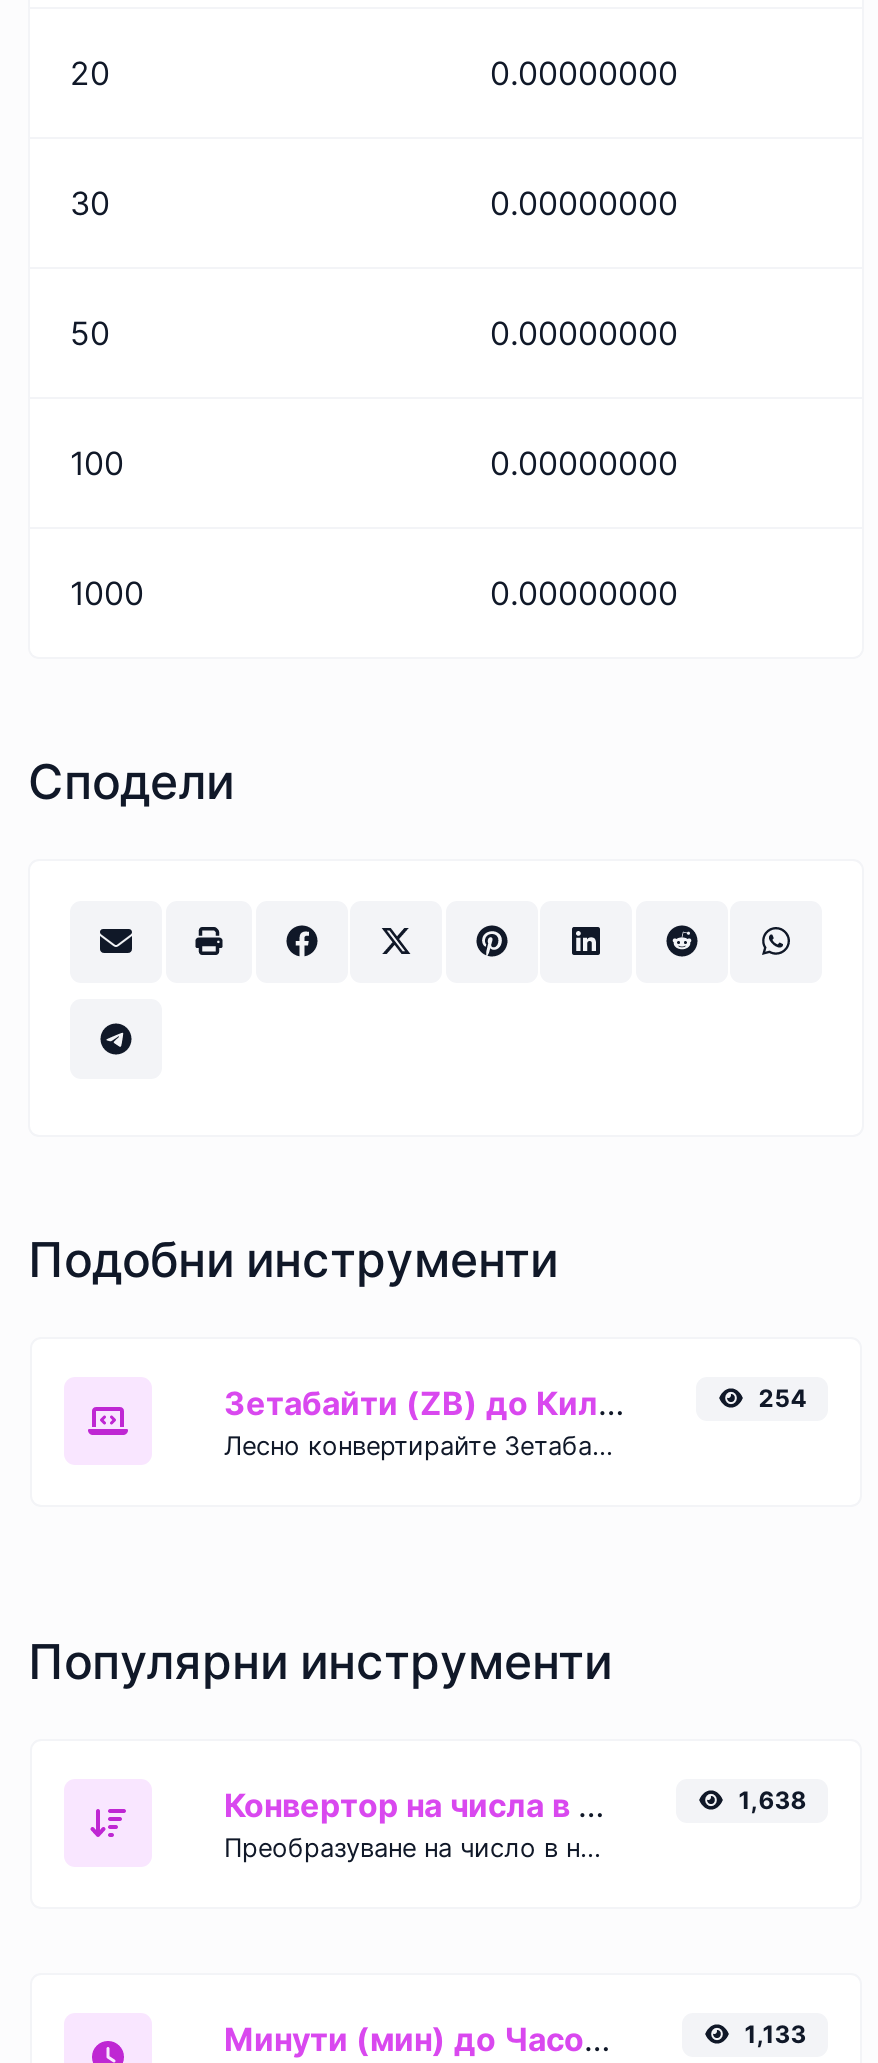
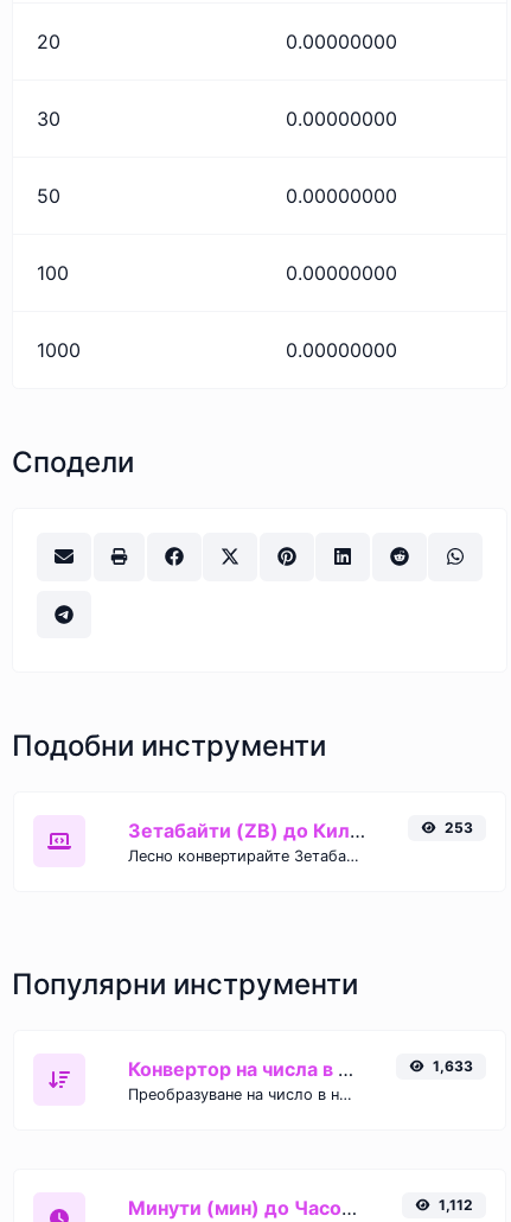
[752,1383,806,1413] 254 -> [441,819,473,836] 253
[732,1785,806,1815] 1,638 -> [429,1057,473,1075] 1,633
[738,2019,806,2049] 1,133 -> [435,1196,473,1214] 1,112

